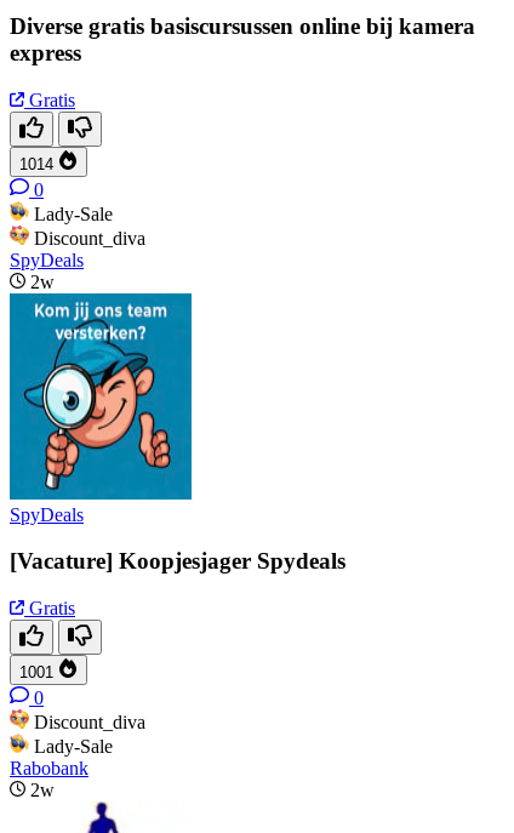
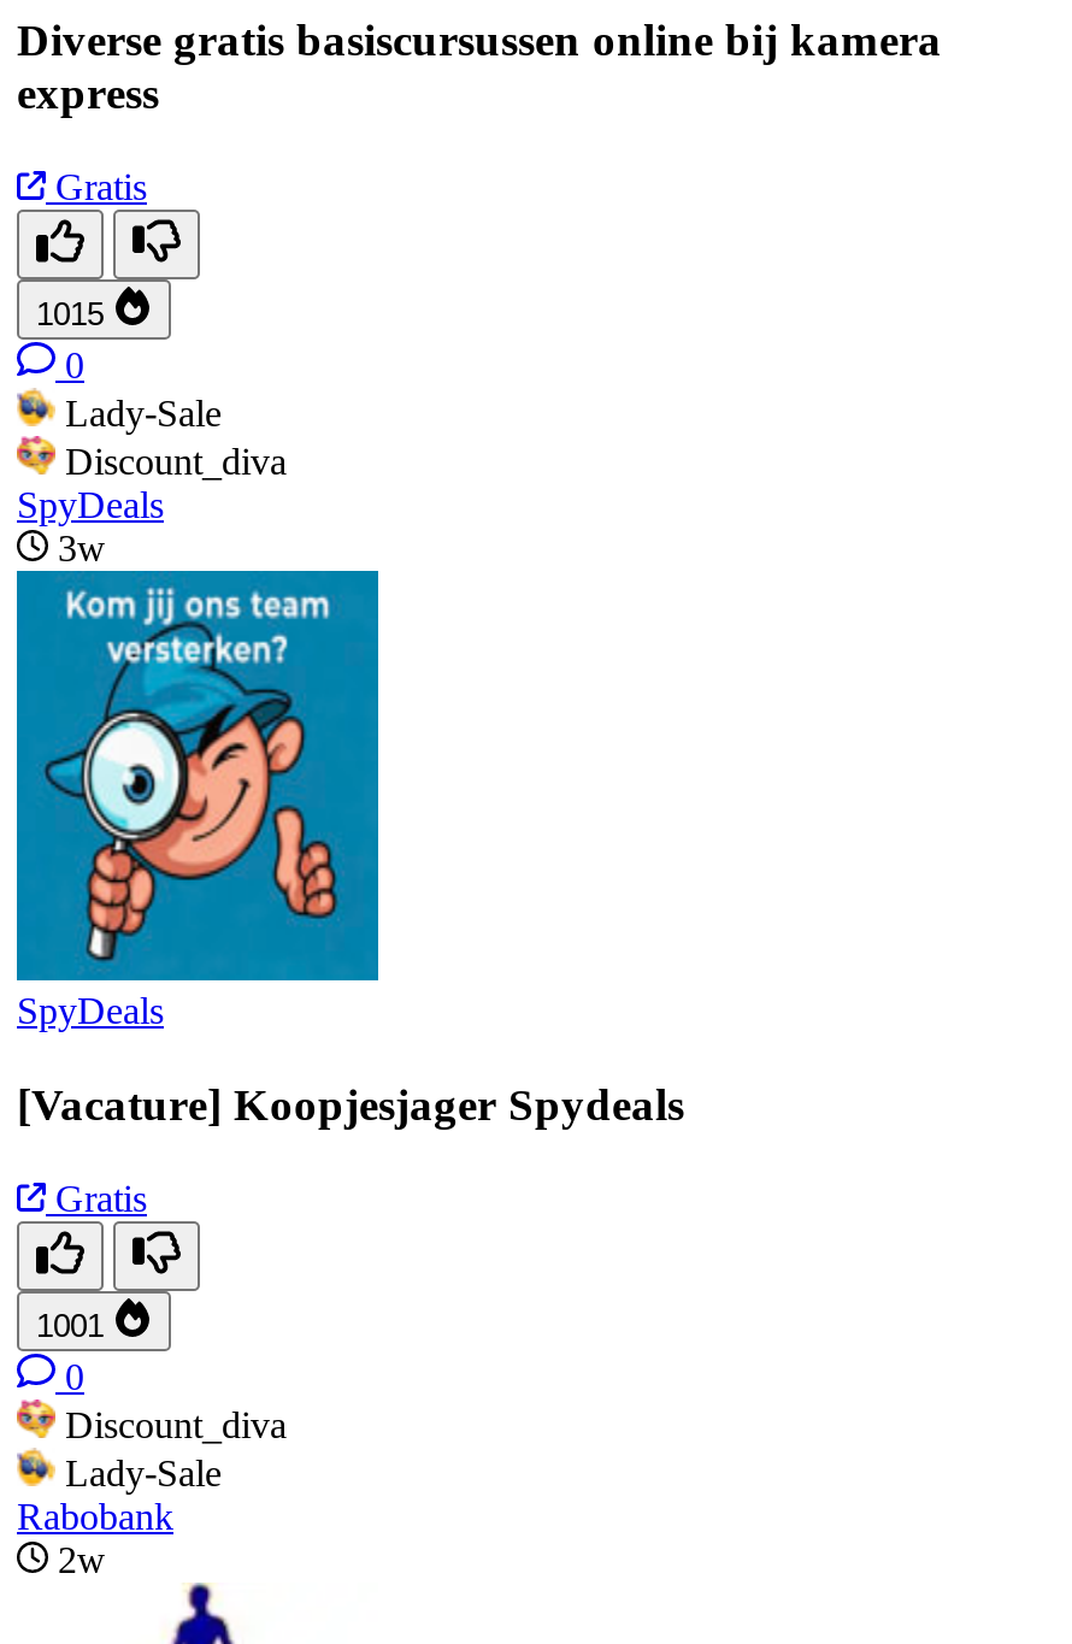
[19,155,53,173] 1014 -> [36,297,104,333] 1015
[30,271,55,292] 2w -> [58,528,106,569] 3w

